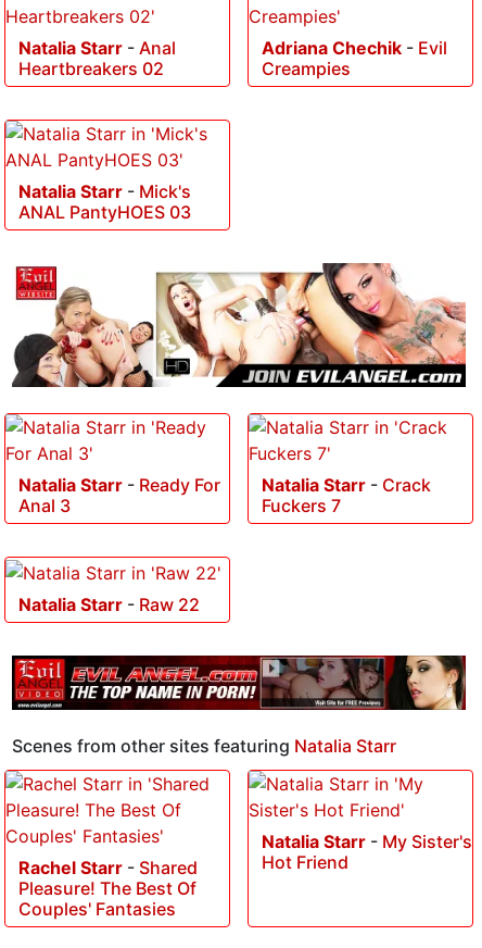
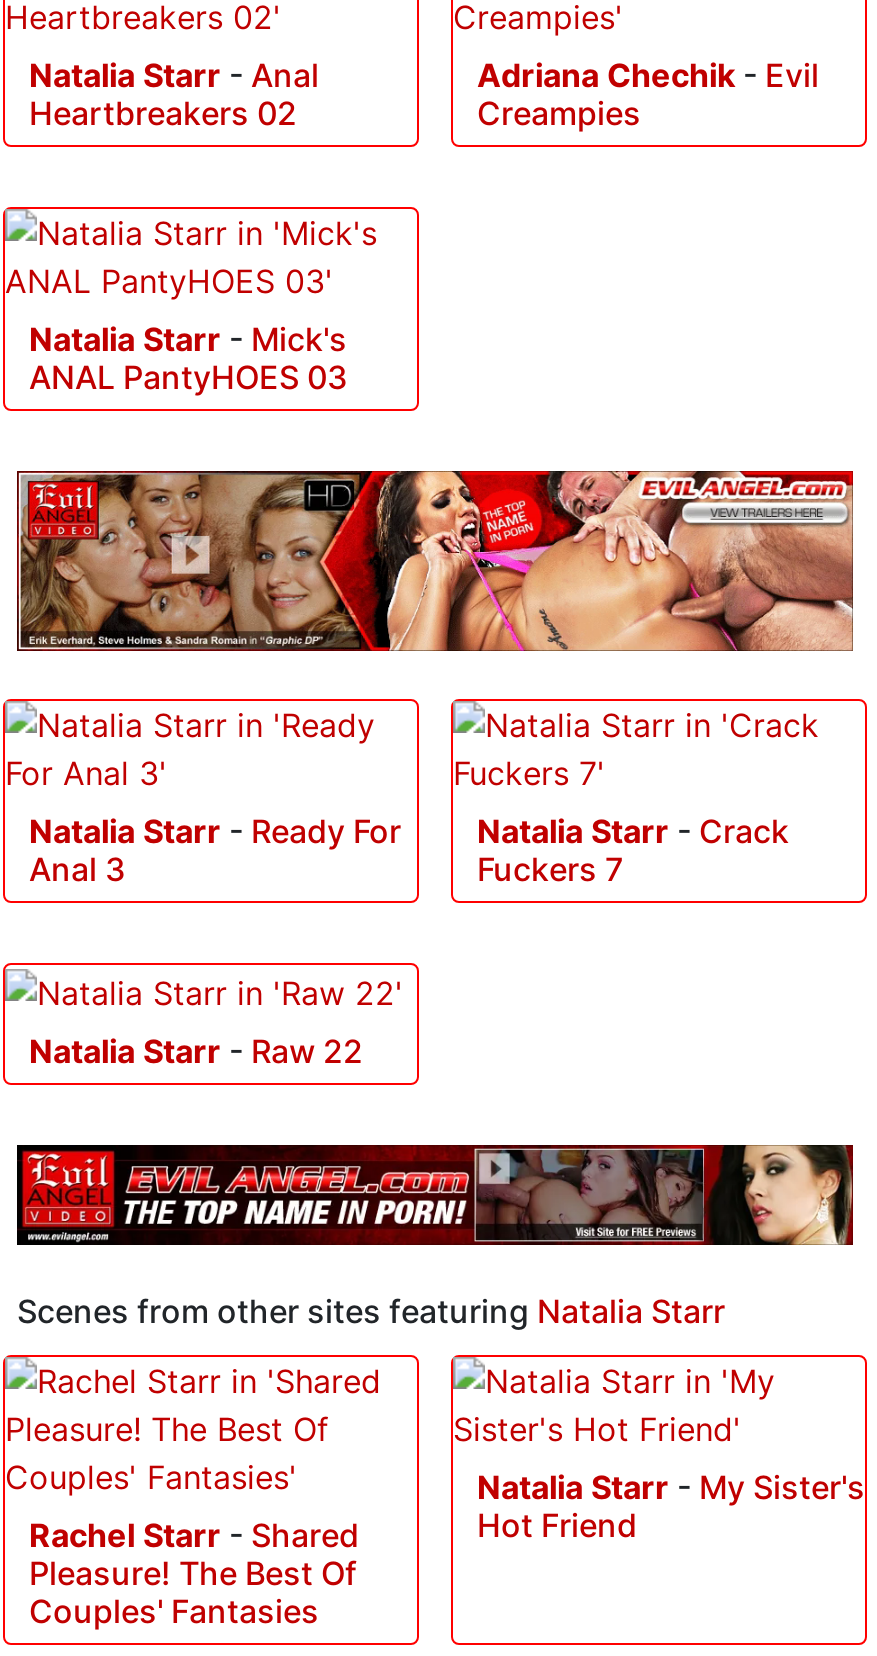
[12,262,467,388] [image] -> [15,469,855,653] [image]

